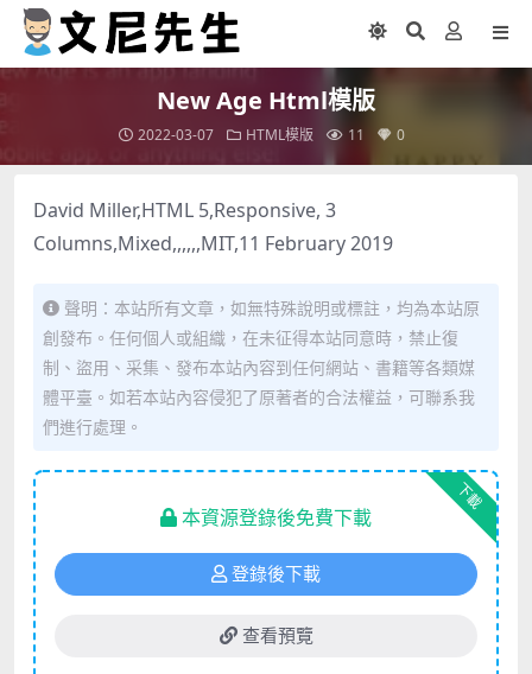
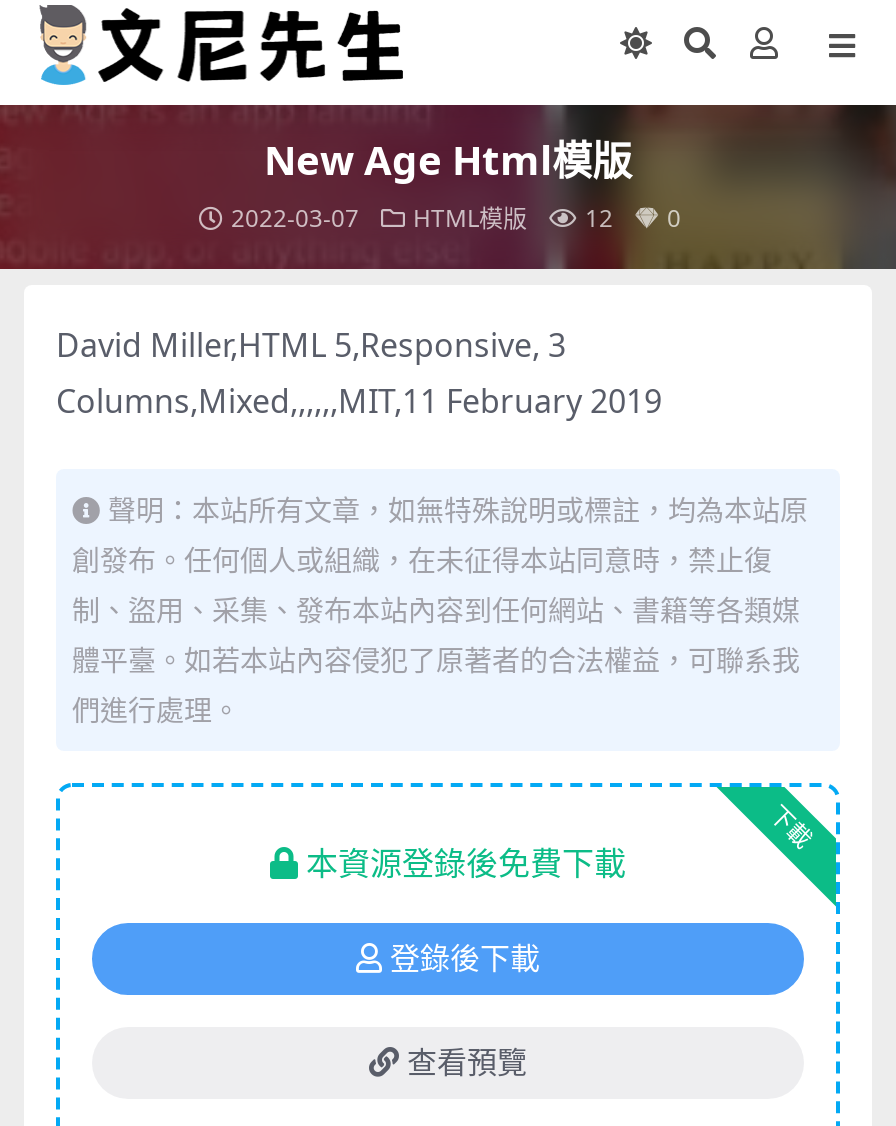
[137,125,404,145] 2022-03-07 HTML模版 11 0 -> [231,201,681,235] 2022-03-07 HTML模版 12 0

